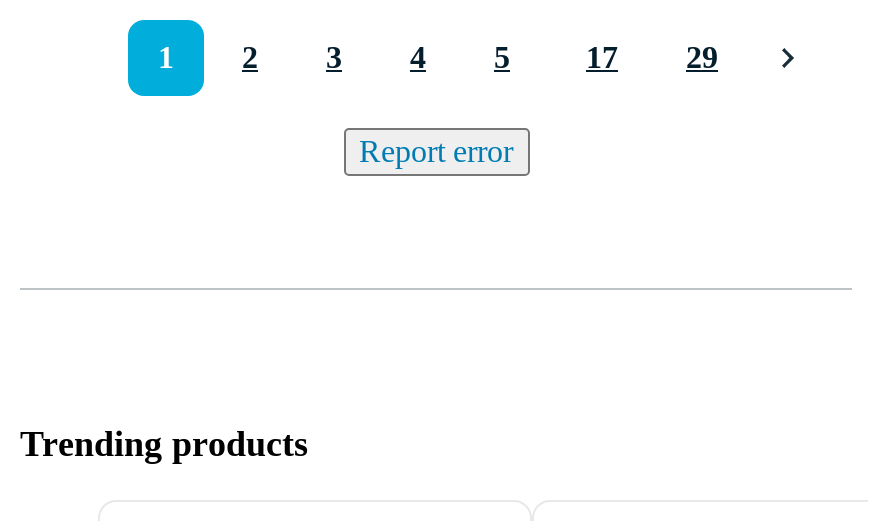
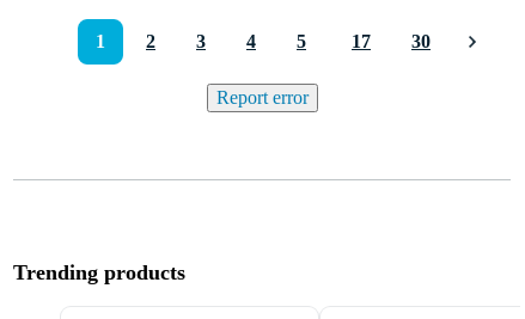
[586,40,718,74] 17 29 -> [352,31,431,51] 17 30

